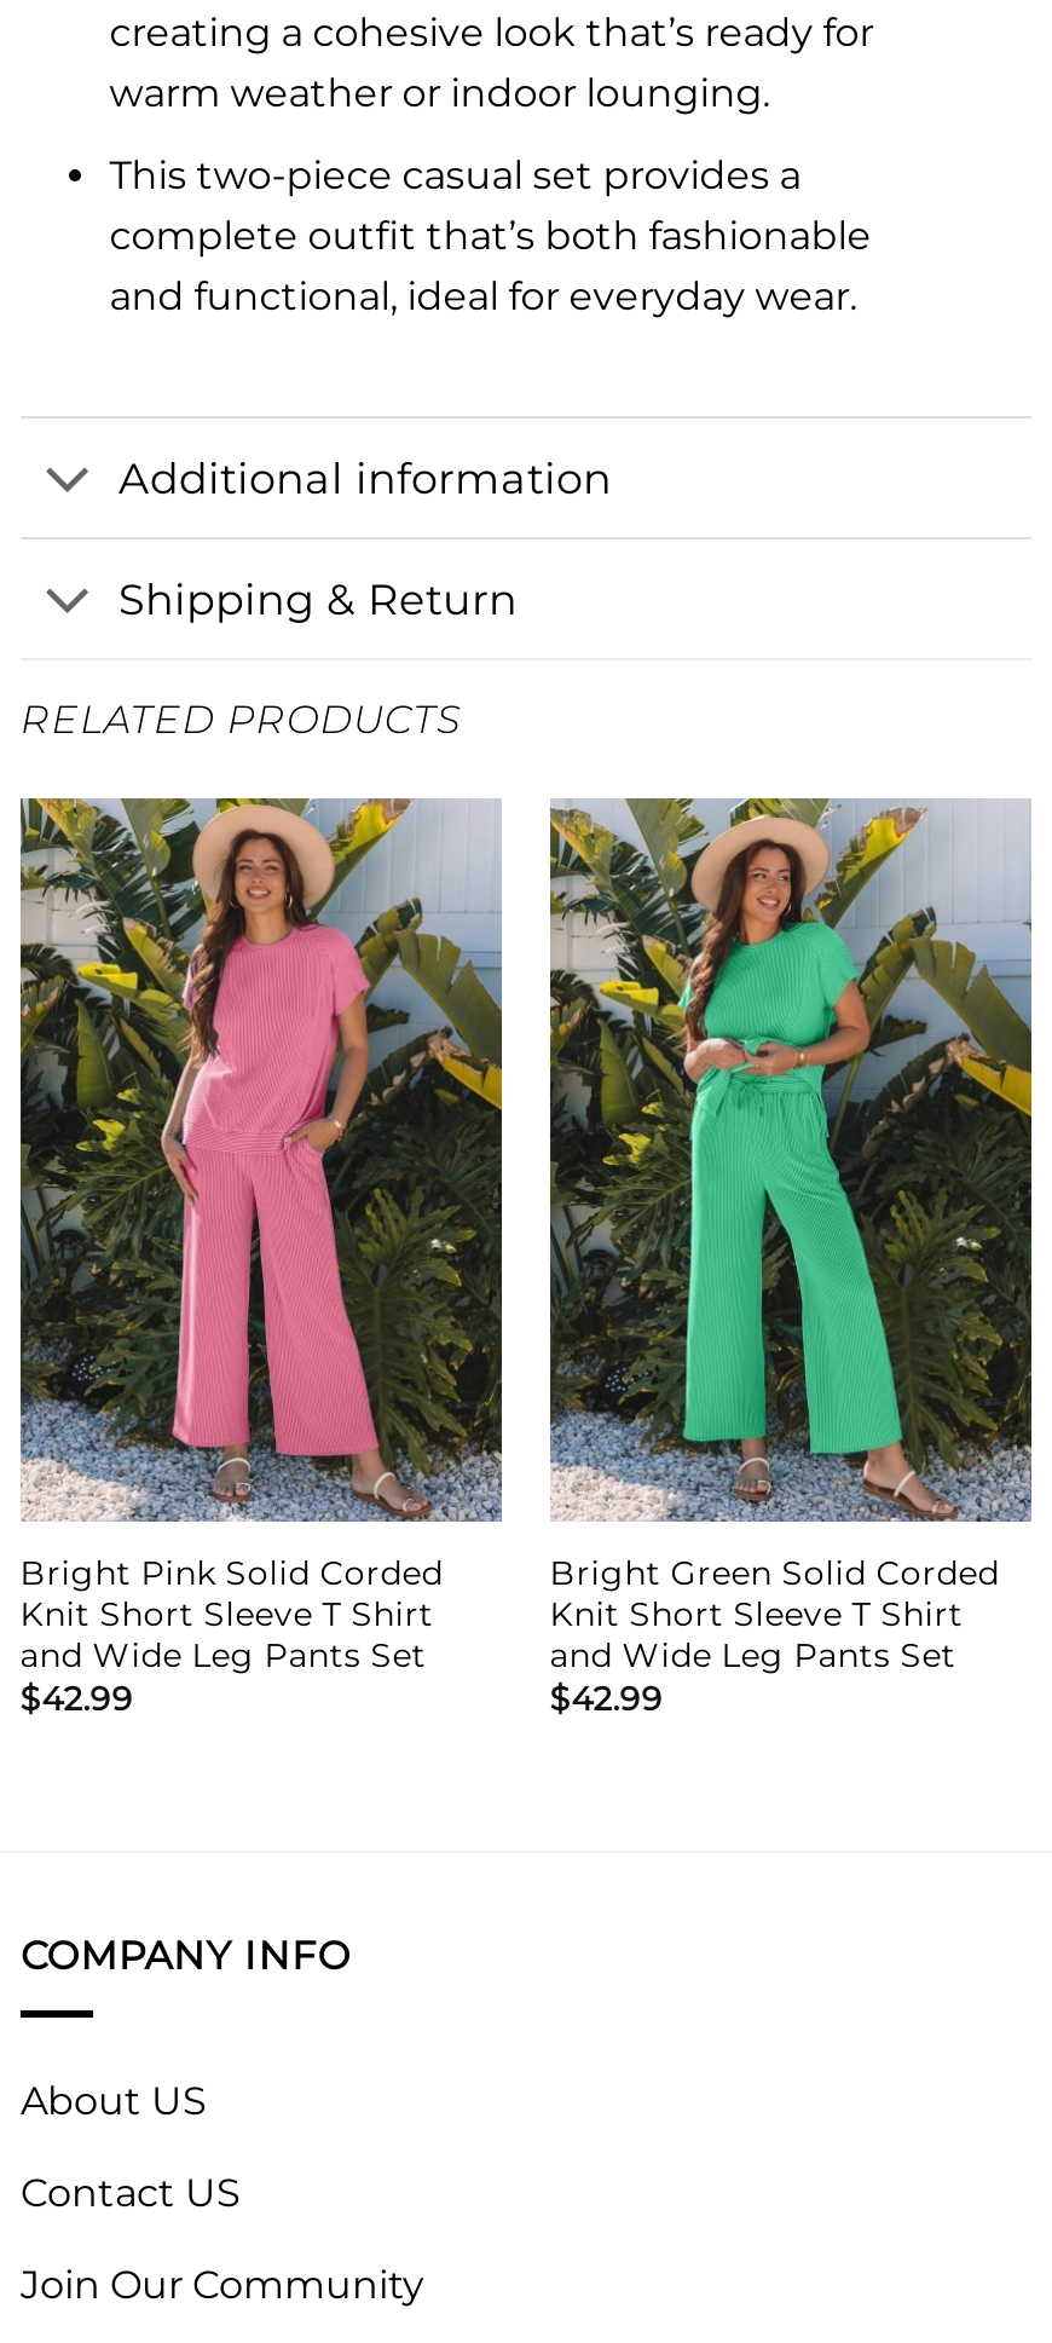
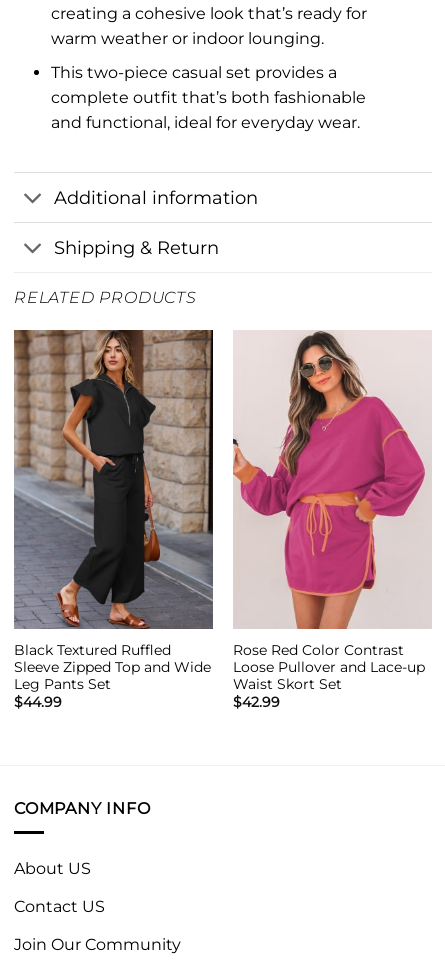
[18,796,504,1718] [image] | Bright Pink Solid Corded | Knit Short Sleeve T Shirt | and Wide Leg Pants Set | $42.99 -> [13,329,214,710] [image] | Black Textured Ruffled | Sleeve Zipped Top and Wide | Leg Pants Set | $44.99
[548,796,1034,1673] [image] | Bright Green Solid Corded | Knit Short Sleeve T Shirt | and Wide Leg Pants Set -> [232,330,432,692] [image] | Rose Red Color Contrast | Loose Pullover and Lace-up | Waist Skort Set

